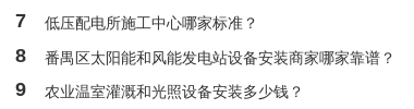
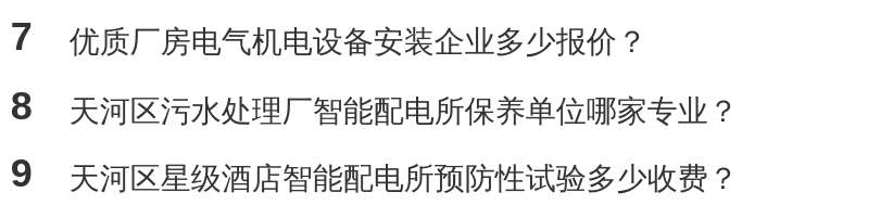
[45,14,259,32] 低压配电所施工中心哪家标准？ -> [69,24,647,59] 优质厂房电气机电设备安装企业多少报价？
[45,49,396,66] 番禺区太阳能和风能发电站设备安装商家哪家靠谱？ -> [69,92,739,127] 天河区污水处理厂智能配电所保养单位哪家专业？
[45,83,304,100] 农业温室灌溉和光照设备安装多少钱？ -> [69,161,739,195] 天河区星级酒店智能配电所预防性试验多少收费？

